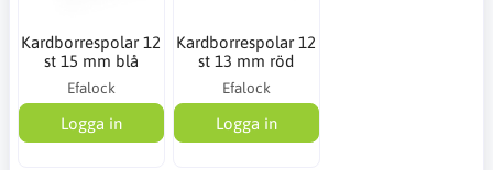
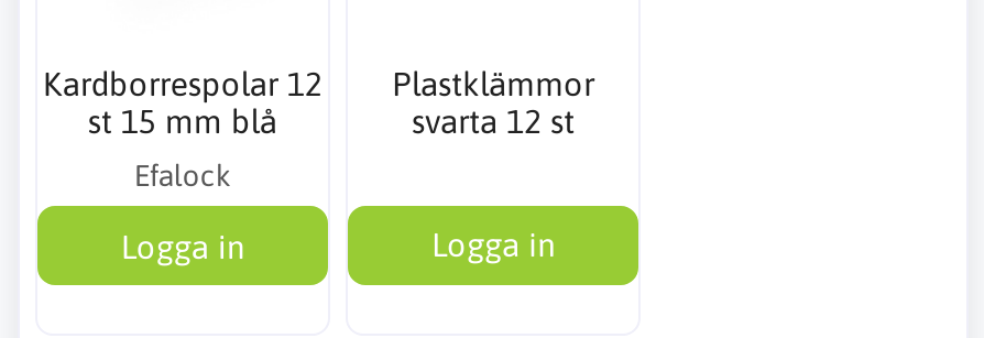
[177,33,316,96] Kardborrespolar 12 | st 13 mm röd | Efalock -> [392,64,594,139] Plastklämmor | svarta 12 st

